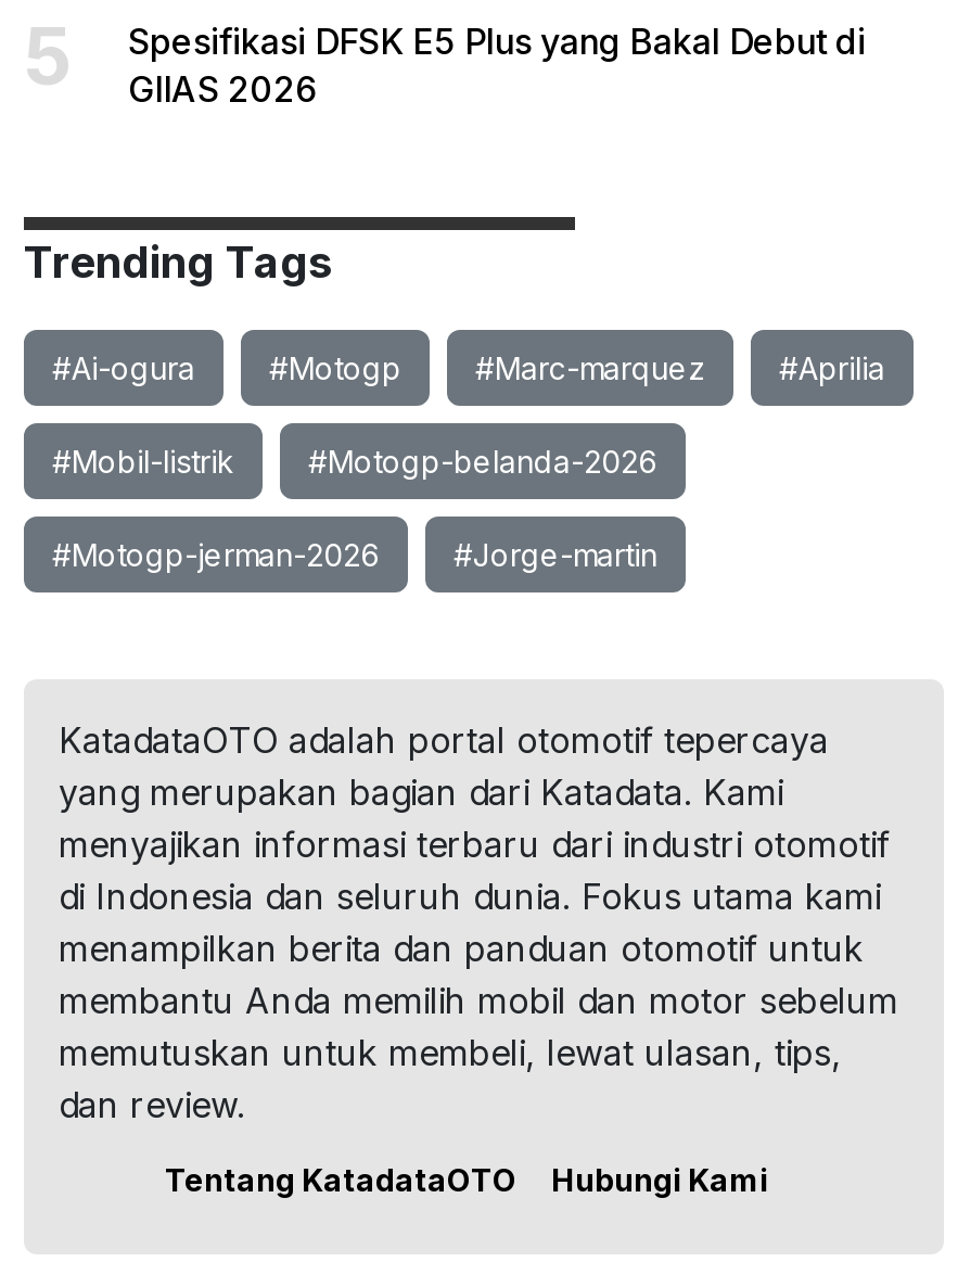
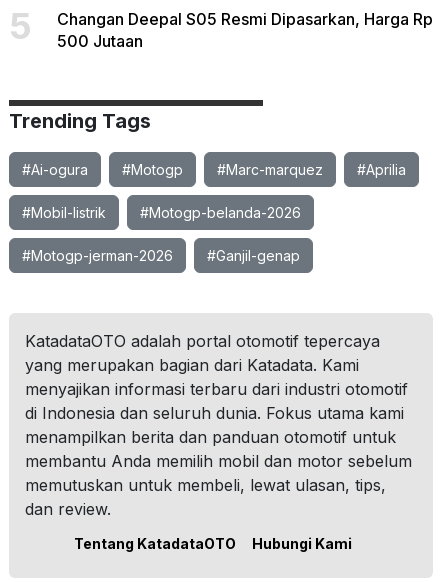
[128,20,866,111] Spesifikasi DFSK E5 Plus yang Bakal Debut di | GIIAS 2026 -> [57,9,433,51] Changan Deepal S05 Resmi Dipasarkan, Harga Rp | 500 Jutaan
[454,536,657,573] #Jorge-martin -> [207,247,300,264] #Ganjil-genap

